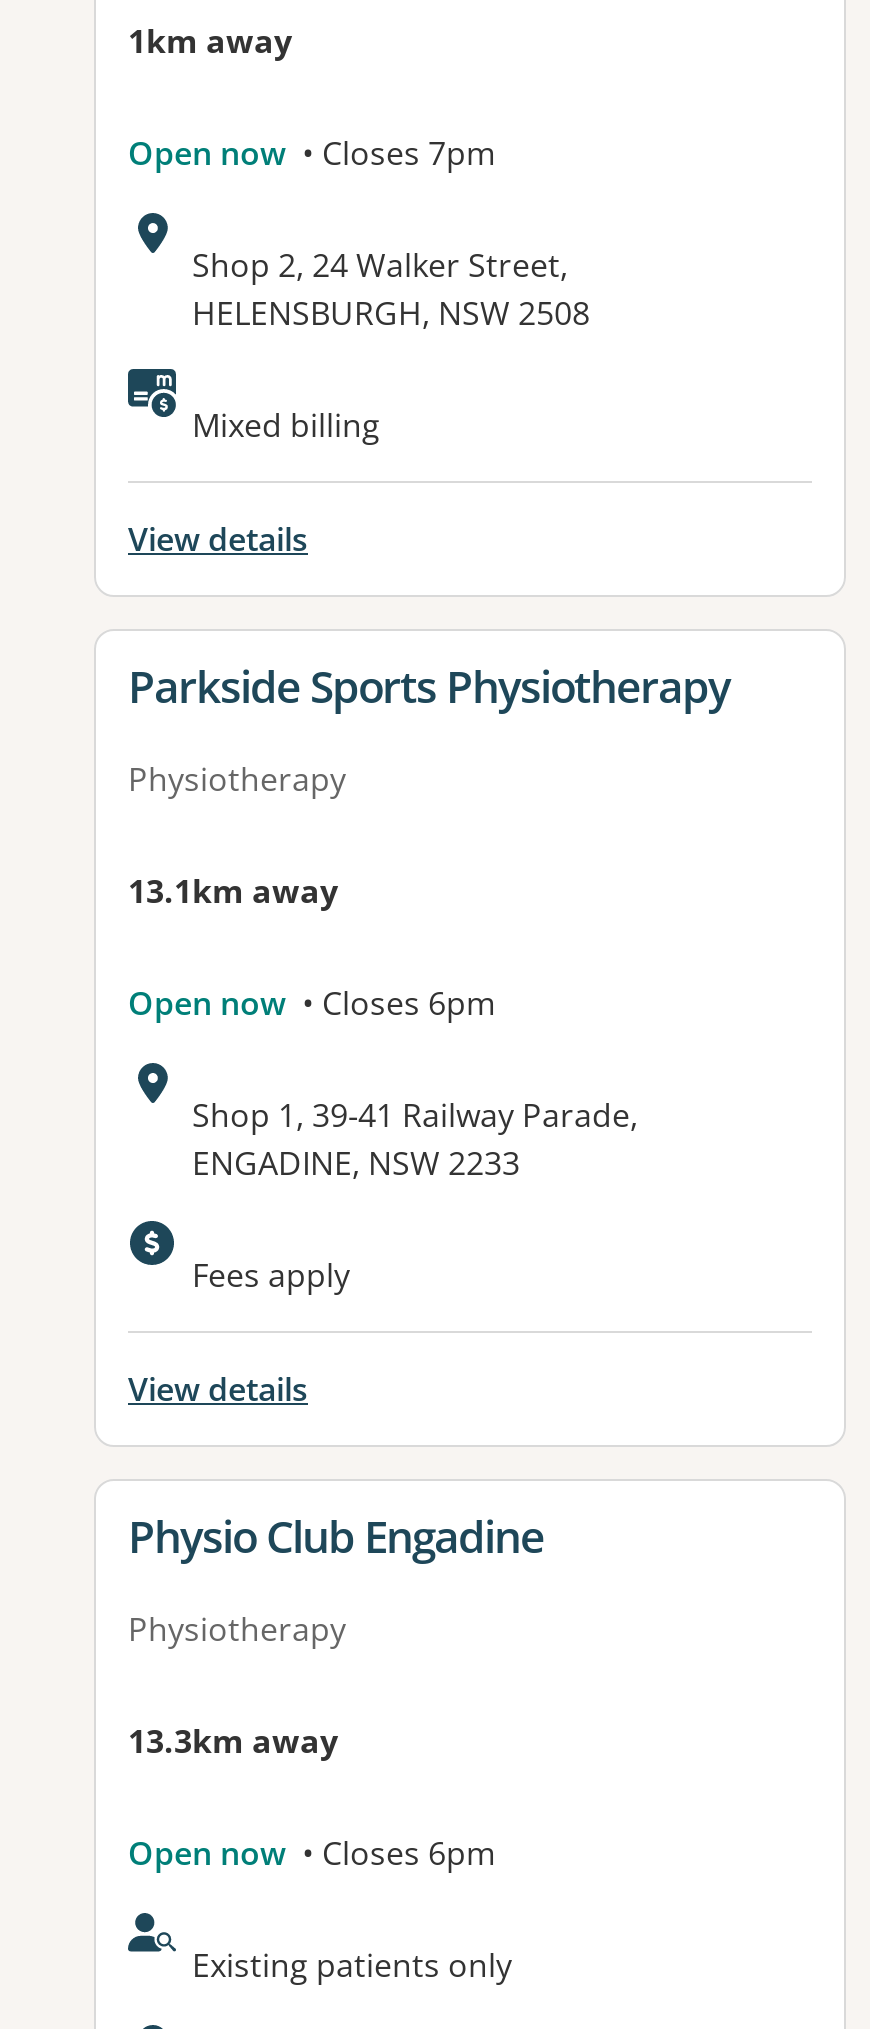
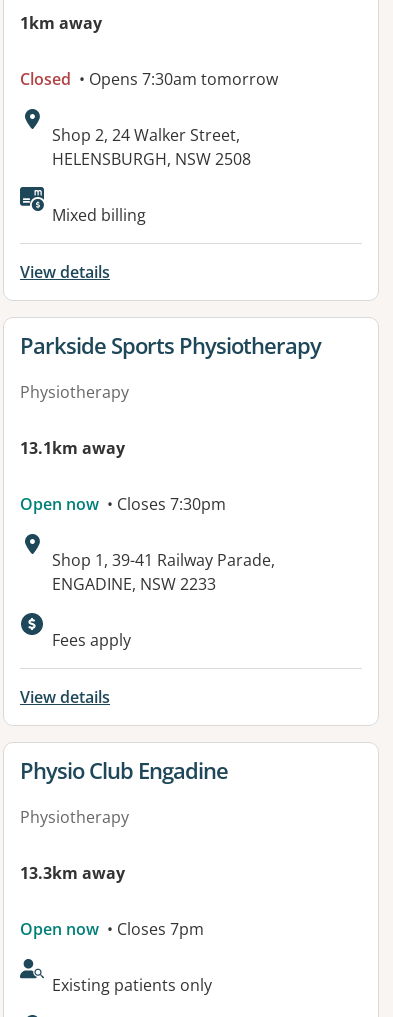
none -> [20,68,278,90] Closed • Opens 7:30am tomorrow
moved [128,132,496,176] -> [20,918,204,940]: Open now • Closes 7pm
[128,982,496,1026] Open now • Closes 6pm -> [20,493,226,515] Open now • Closes 7:30pm
[128,1832,496,1876] Open now • Closes 6pm -> none

